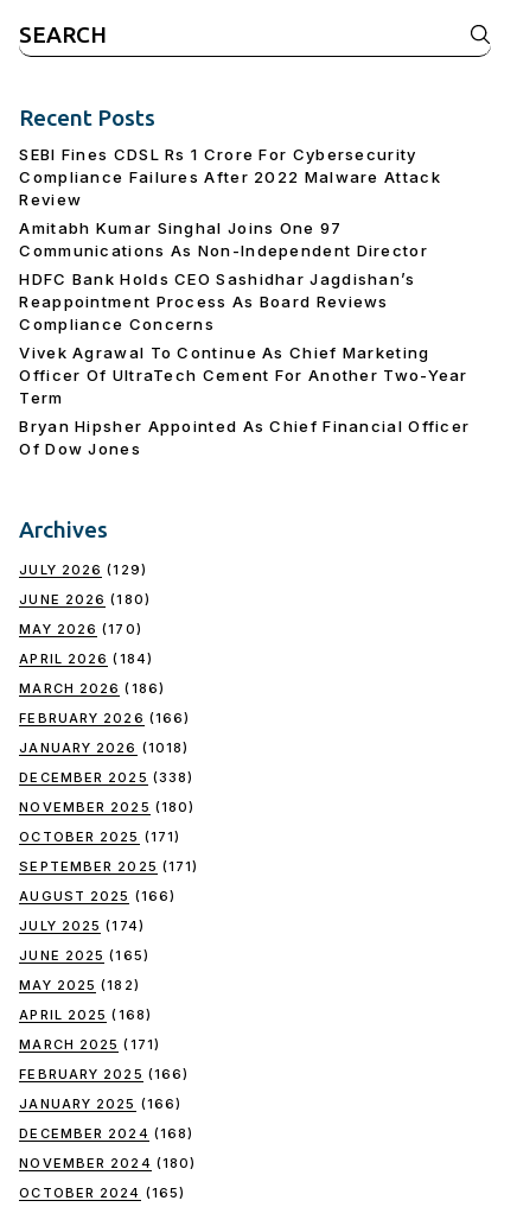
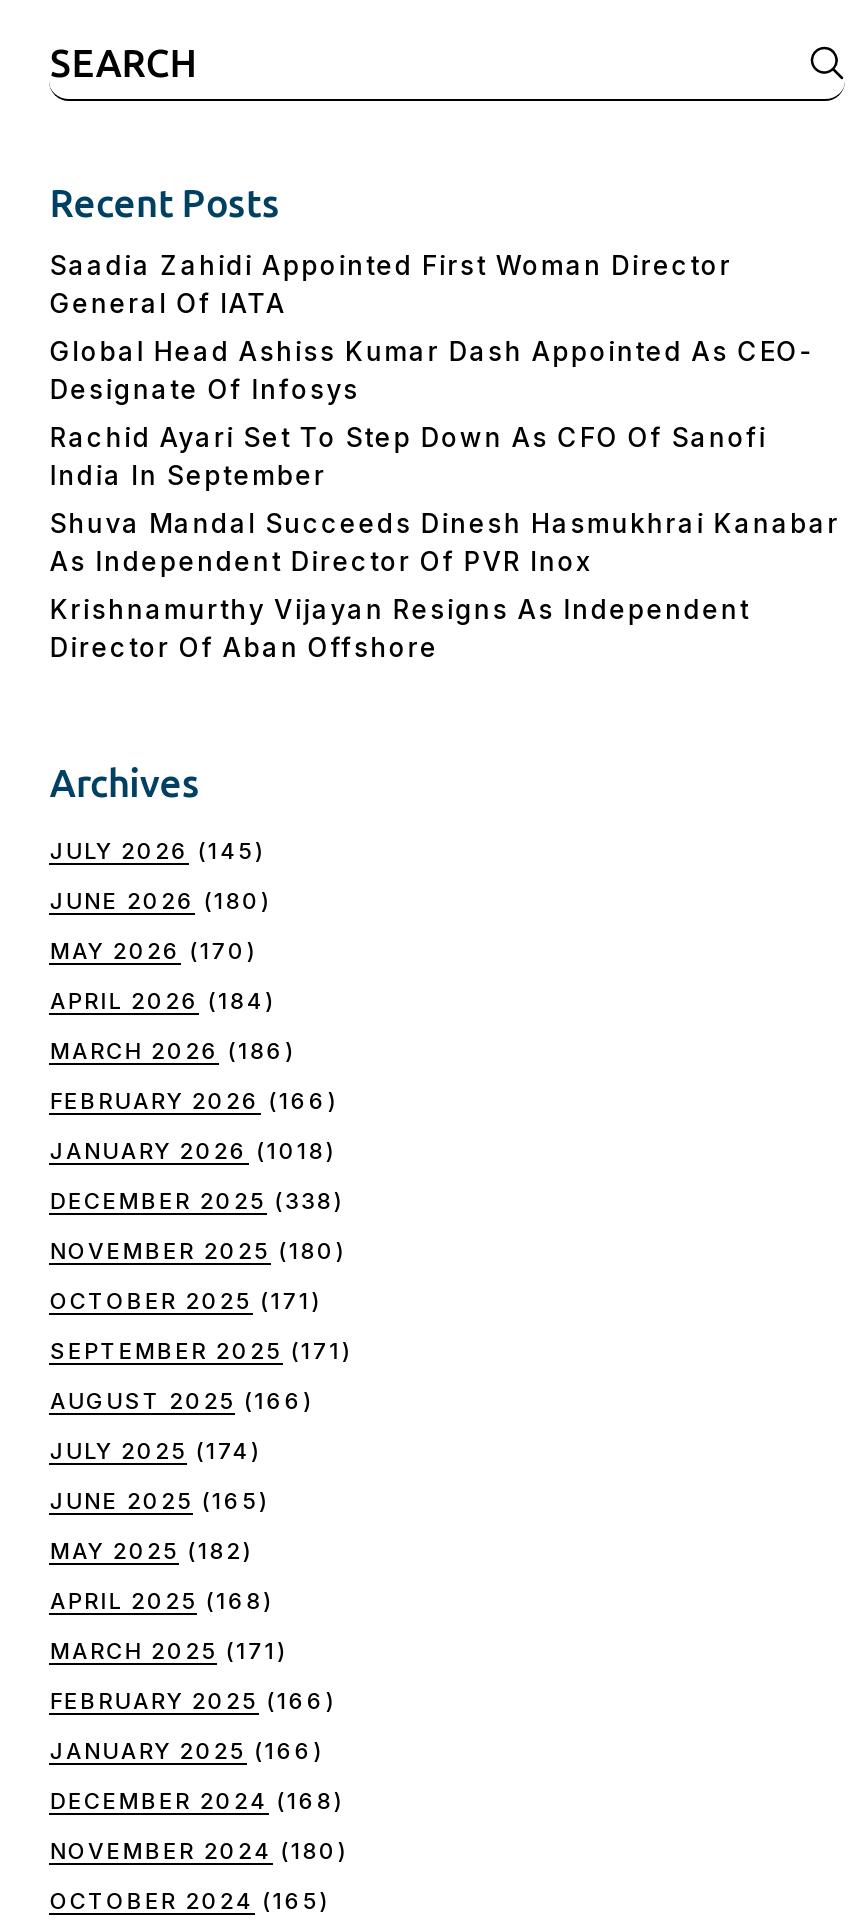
[19,145,441,209] SEBI Fines CDSL Rs 1 Crore For Cybersecurity | Compliance Failures After 2022 Malware Attack | Review -> [50,249,732,319] Saadia Zahidi Appointed First Woman Director | General Of IATA
[19,218,428,260] Amitabh Kumar Singhal Joins One 97 | Communications As Non-Independent Director -> [50,335,814,405] Global Head Ashiss Kumar Dash Appointed As CEO- | Designate Of Infosys
[19,269,416,333] HDFC Bank Holds CEO Sashidhar Jagdishan’s | Reappointment Process As Board Reviews | Compliance Concerns -> [50,421,767,491] Rachid Ayari Set To Step Down As CFO Of Sanofi | India In September
[19,343,468,407] Vivek Agrawal To Continue As Chief Marketing | Officer Of UltraTech Cement For Another Two-Year | Term -> [50,507,840,577] Shuva Mandal Succeeds Dinesh Hasmukhrai Kanabar | As Independent Director Of PVR Inox
[19,416,470,458] Bryan Hipsher Appointed As Chief Financial Officer | Of Dow Jones -> [50,593,750,663] Krishnamurthy Vijayan Resigns As Independent | Director Of Aban Offshore
[19,561,147,578] JULY 2026 (129) -> [50,837,265,865] JULY 2026 (145)

